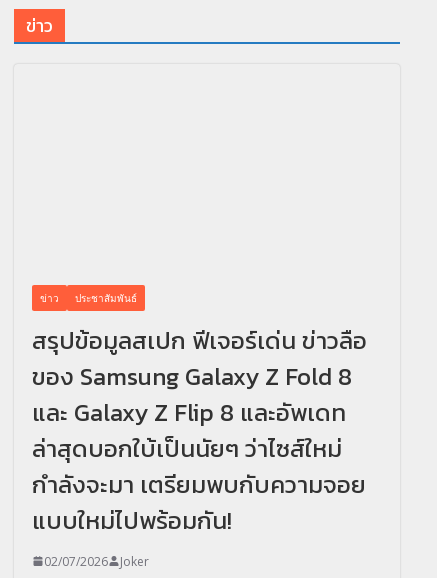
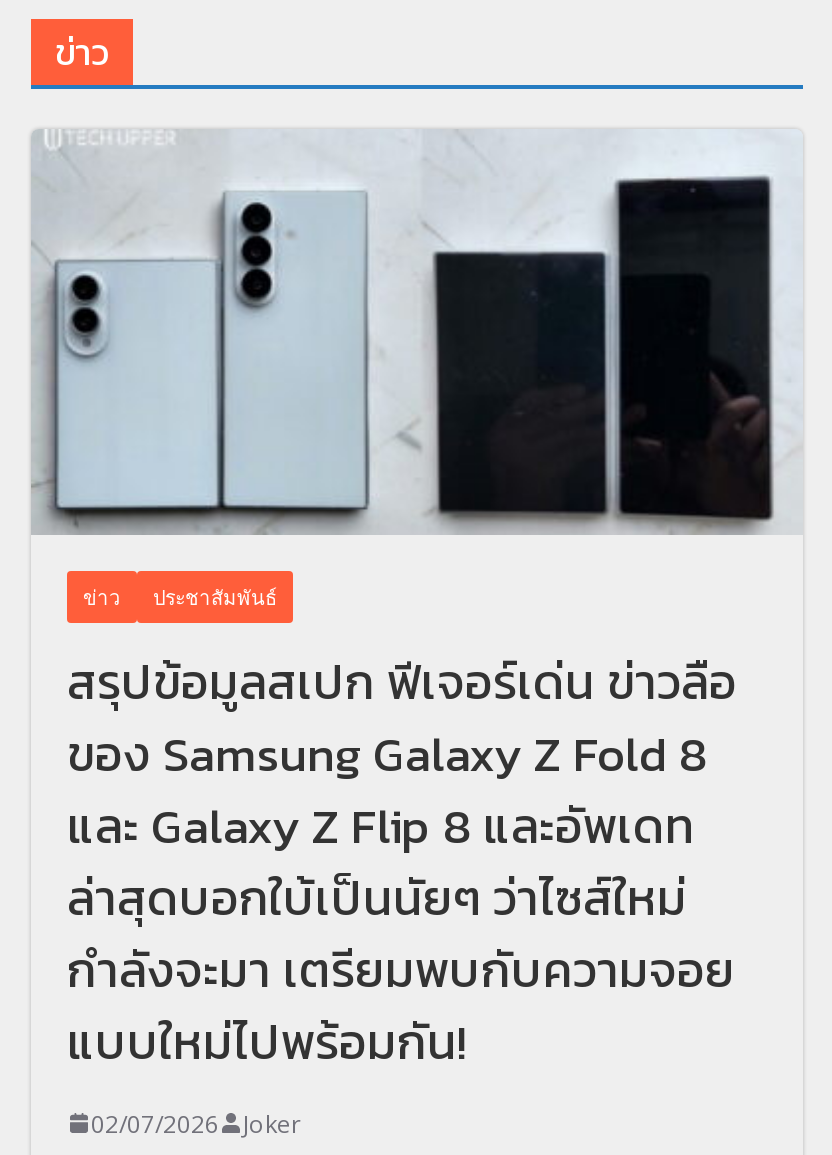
none -> [31,129,793,535] [image]

